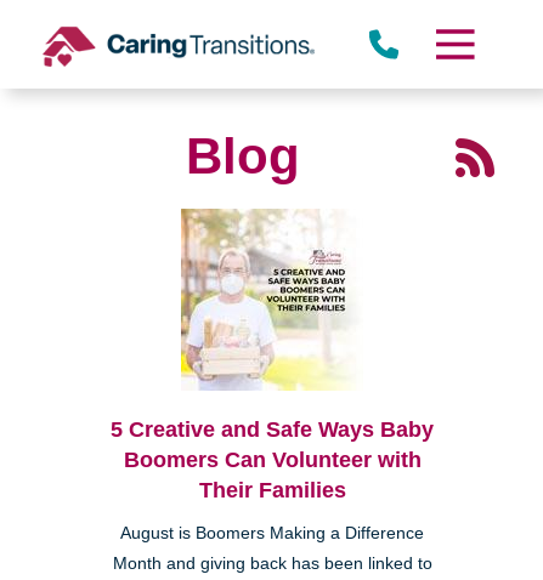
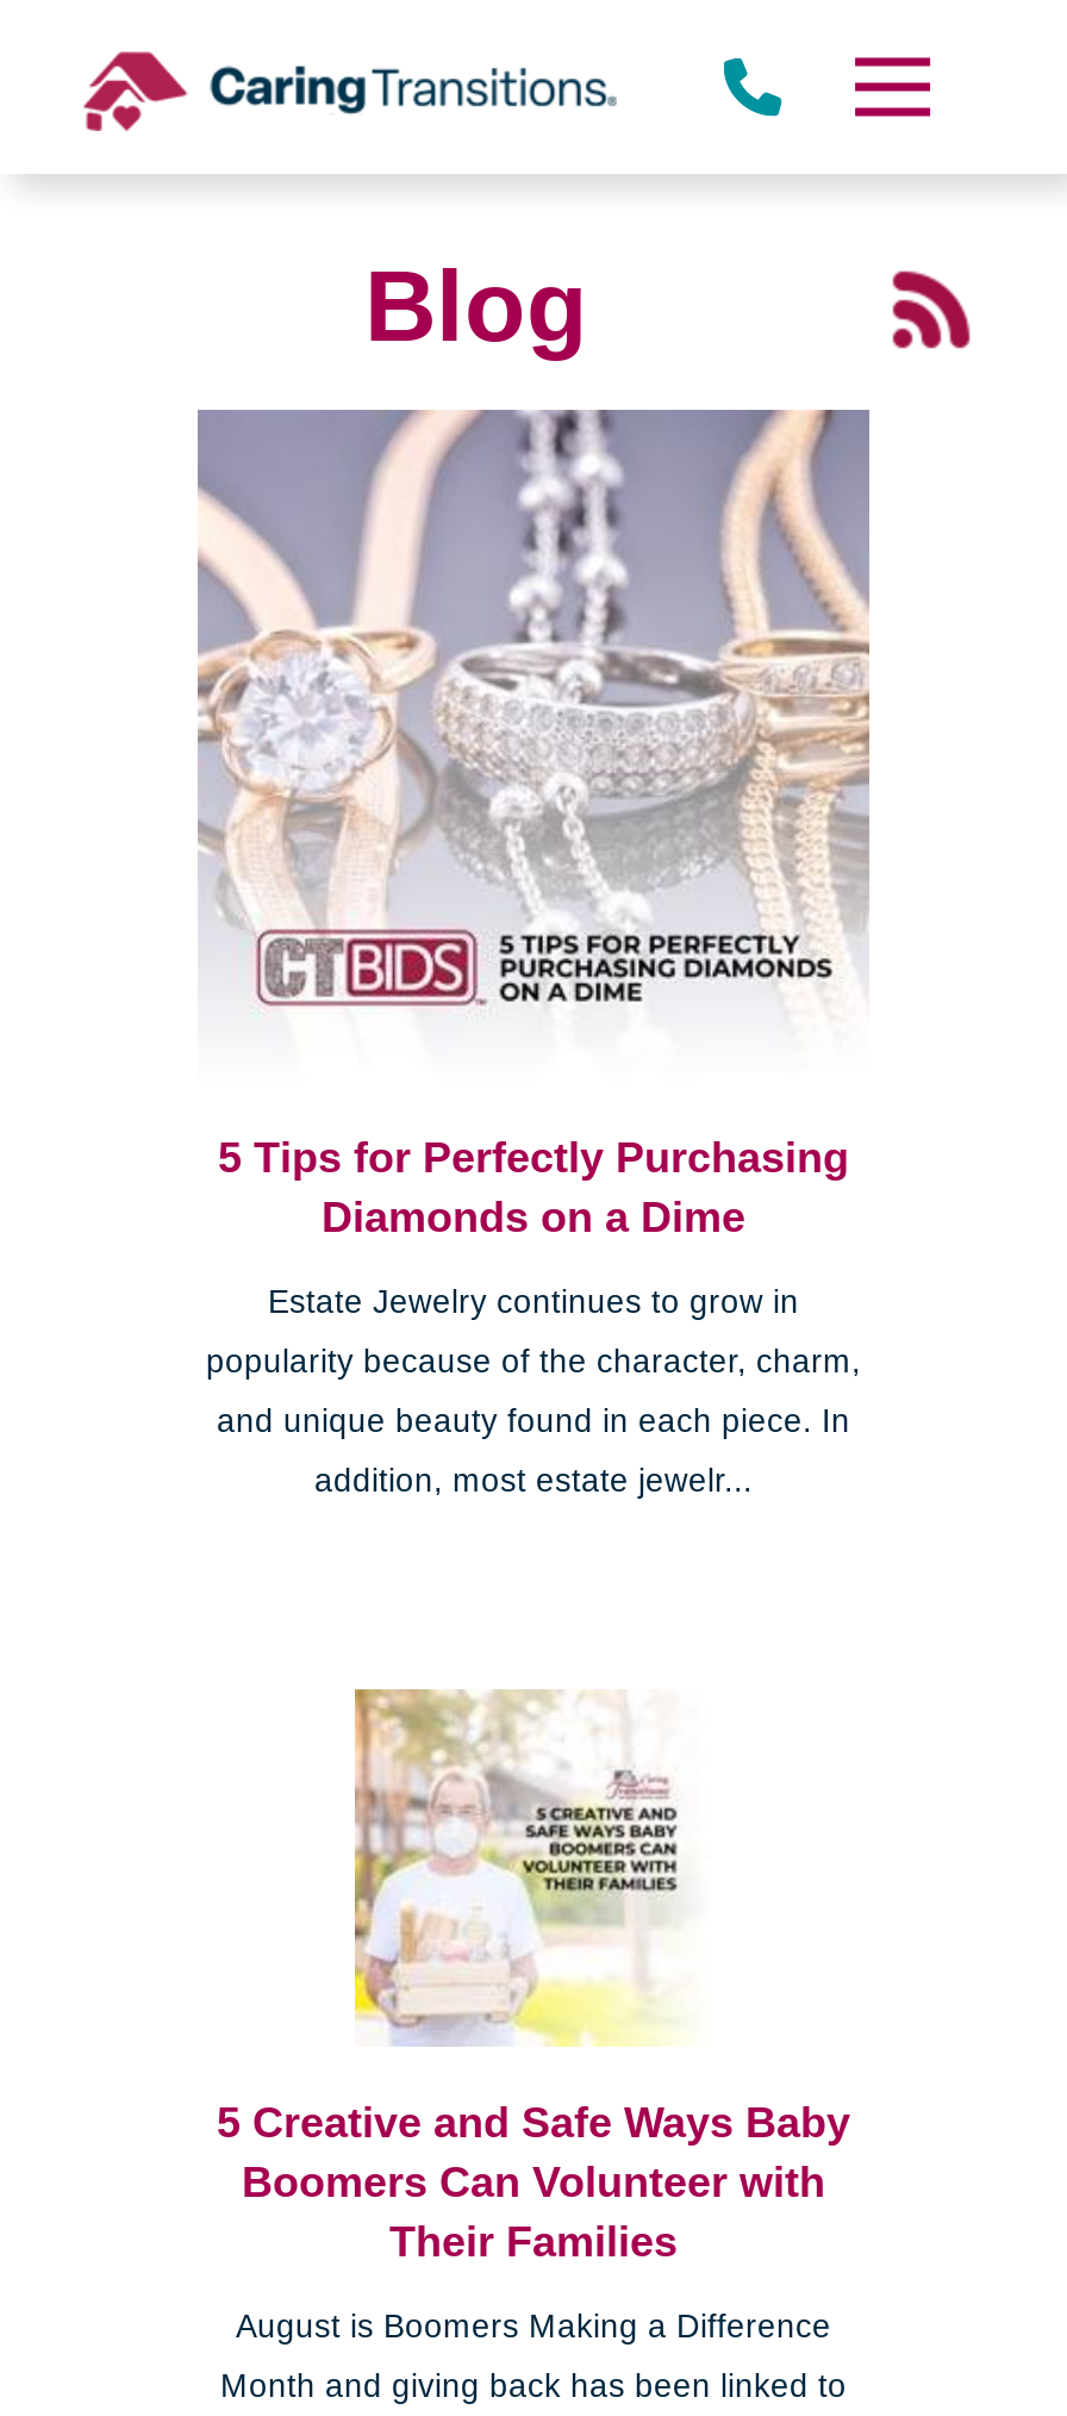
none -> [195,407,872,1020] [image]
none -> [206,1135,861,1500] 5 Tips for Perfectly Purchasing | Diamonds on a Dime | Estate Jewelry continues to grow in | popularity because of the character, charm, | and unique beauty found in each piece. In | addition, most estate jewelr...

